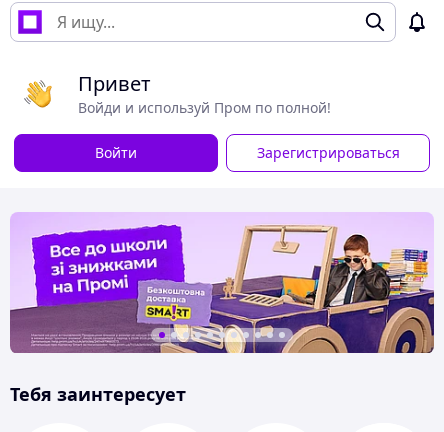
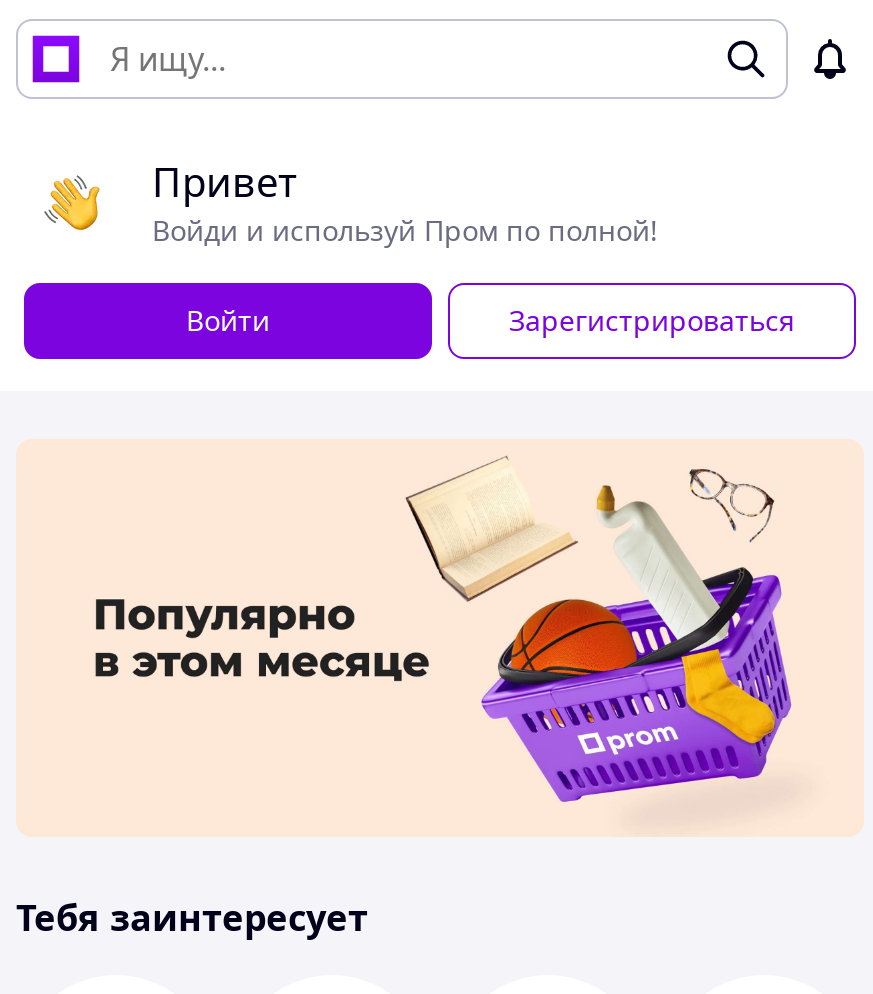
[9,212,435,354] [image] -> [18,441,862,837] [image]

